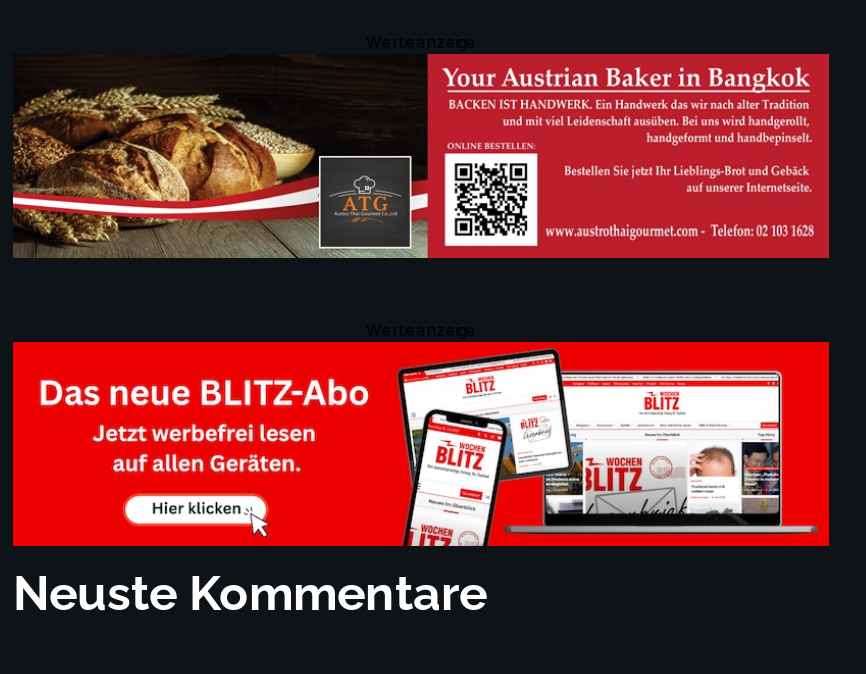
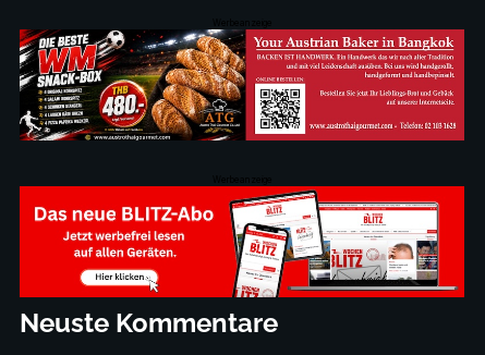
[11,54,429,260] [image] -> [19,28,247,142] [image]

